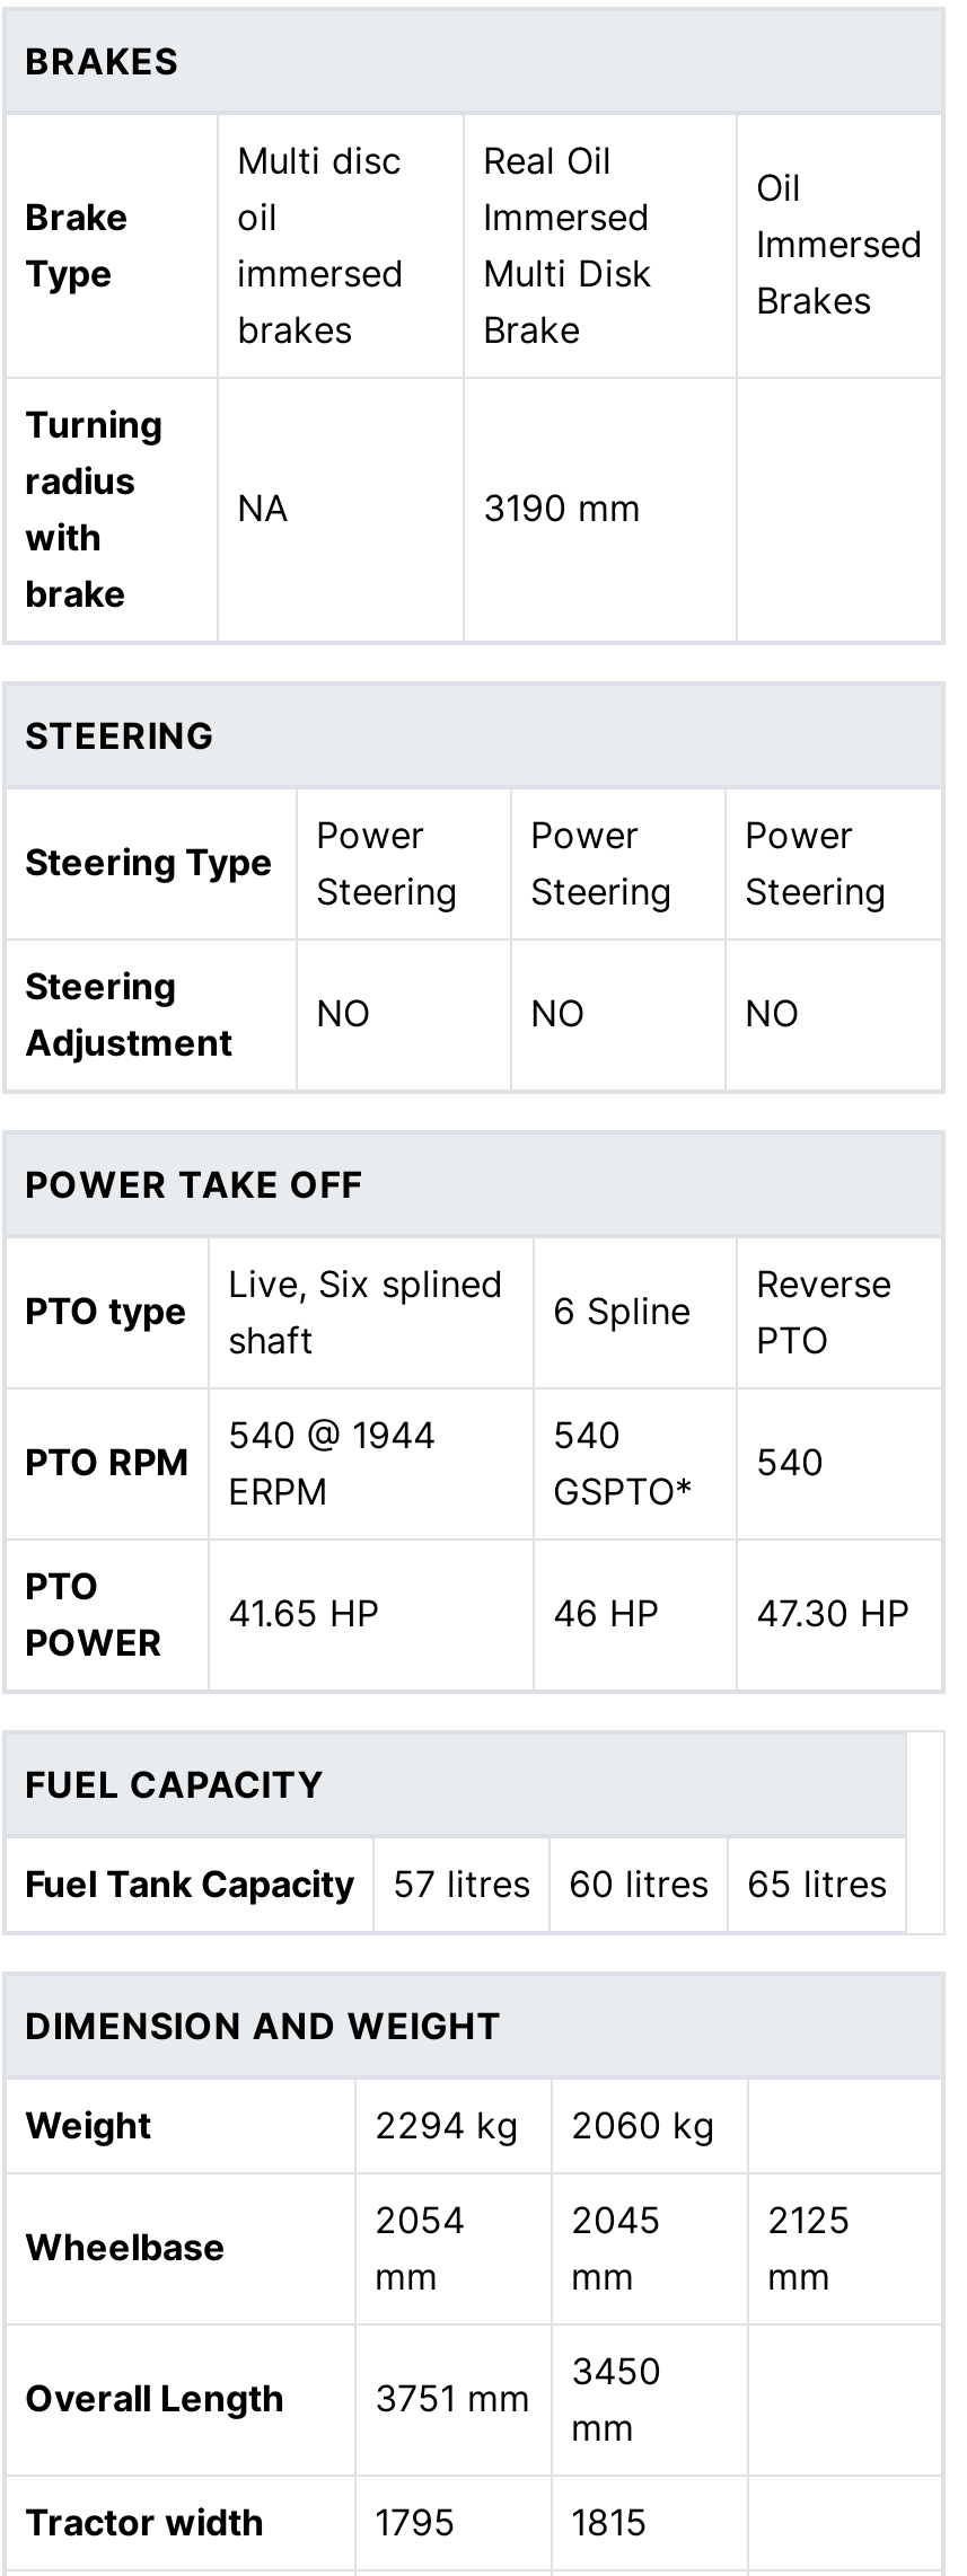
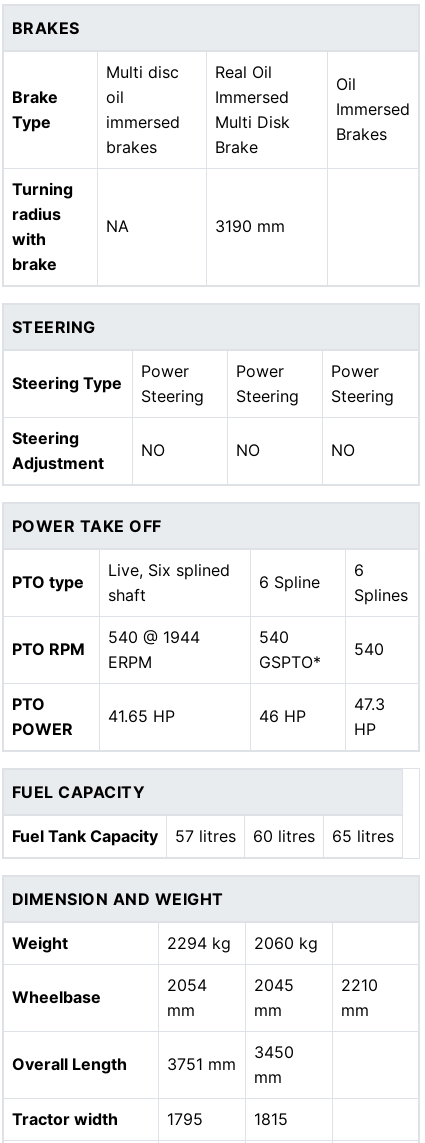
[756,1260,891,1362] Reverse | PTO -> [354,560,408,605] 6 | Splines
[756,1589,909,1634] 47.30 HP -> [354,694,385,739] 47.3 | HP
[767,2196,851,2241] 2125 -> [341,975,378,995] 2210

